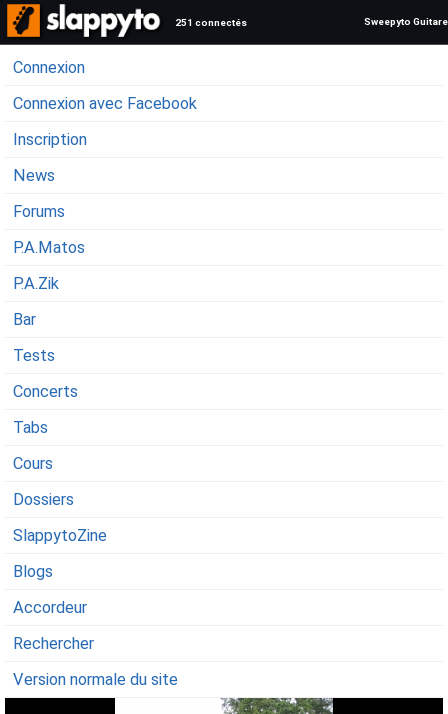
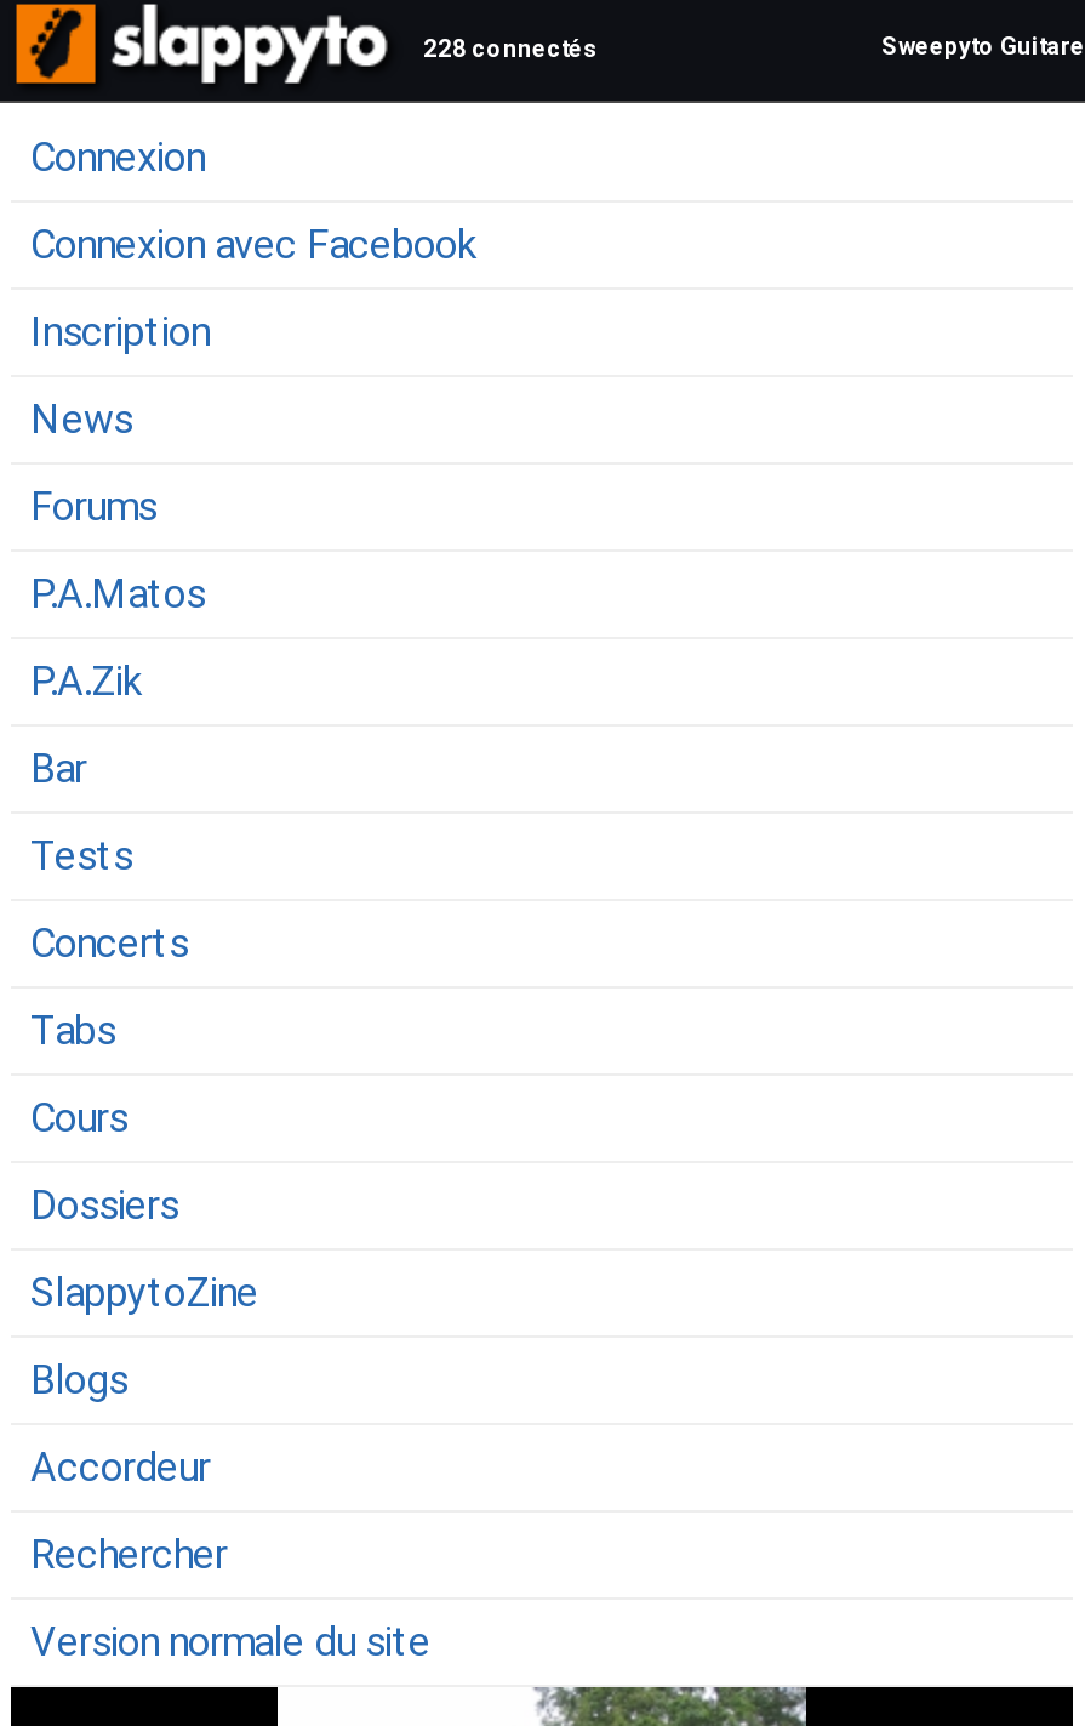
[175,17,247,28] 251 connectés -> [423,35,598,62] 228 connectés

